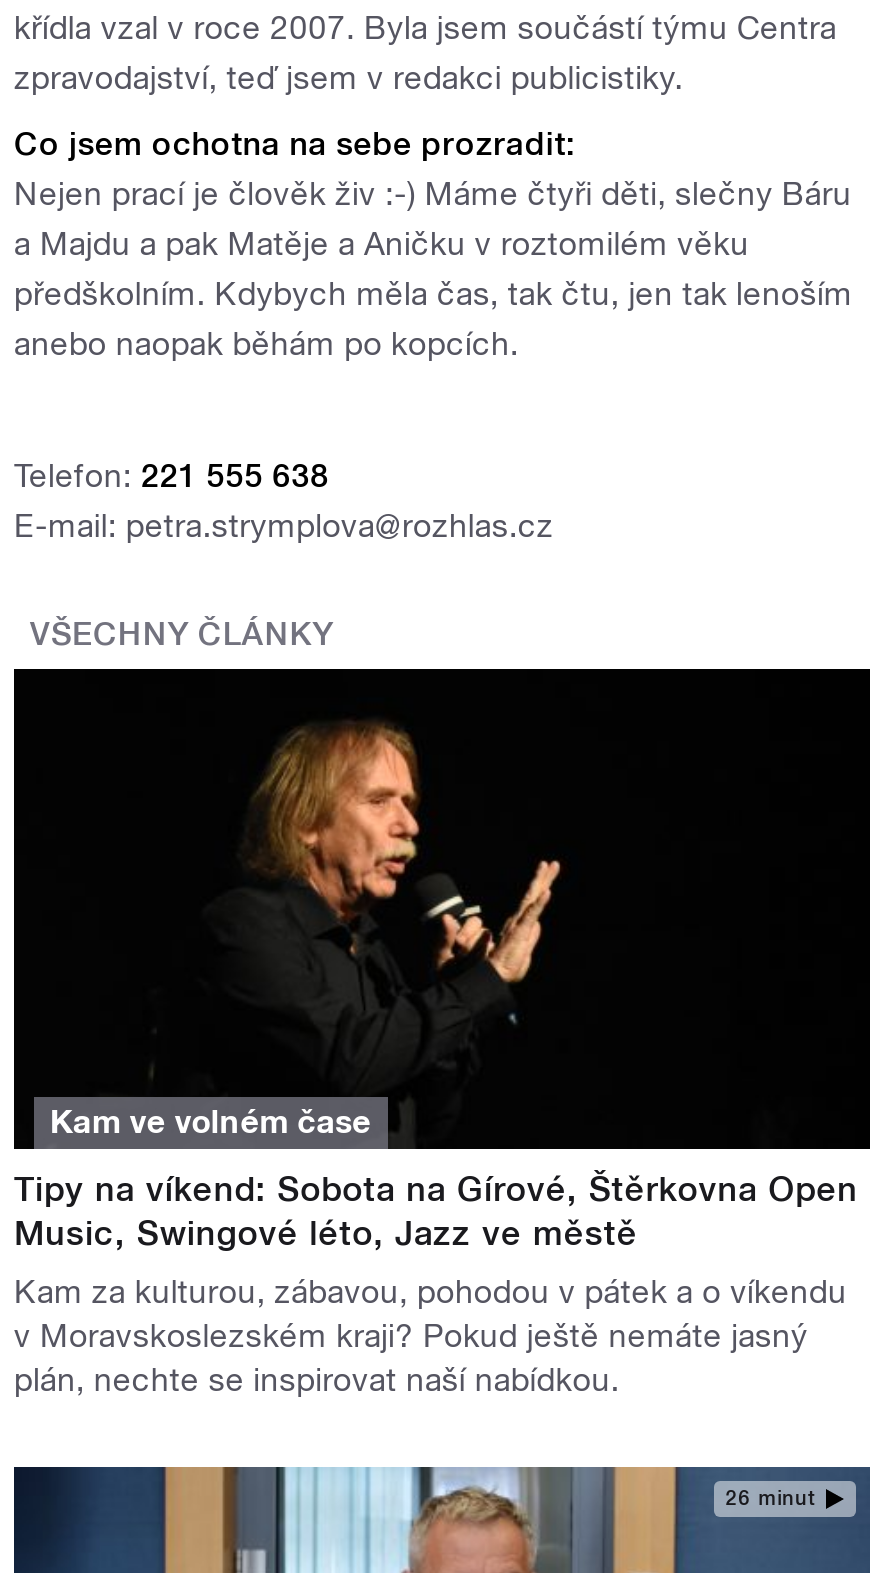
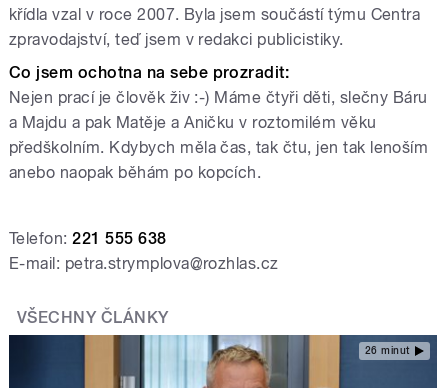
[14,667,872,1399] [image] | Kam ve volném čase | Tipy na víkend: Sobota na Gírové, Štěrkovna Open | Music, Swingové léto, Jazz ve městě | Kam za kulturou, zábavou, pohodou v pátek a o víkendu | v Moravskoslezském kraji? Pokud ještě nemáte jasný | plán, nechte se inspirovat naší nabídkou. -> none

